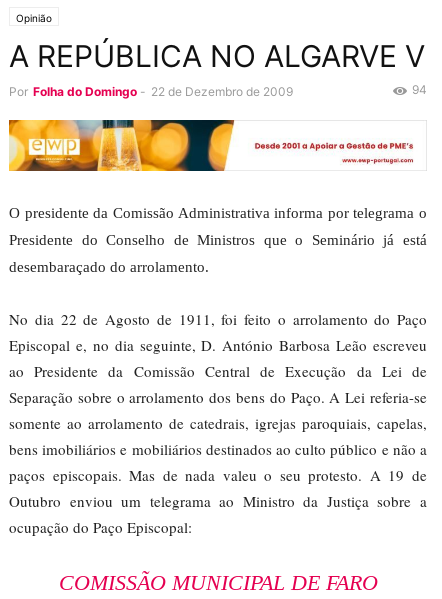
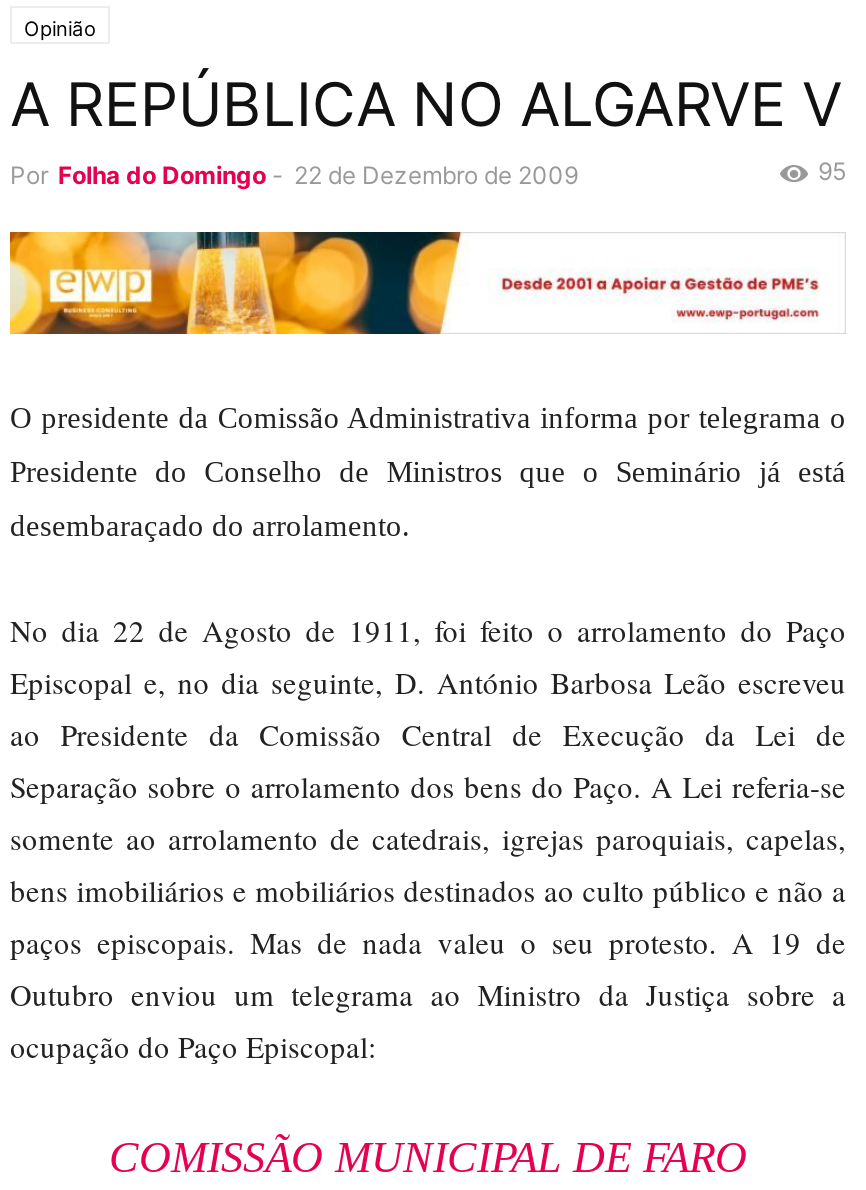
[412,82,427,97] 94 -> [818,157,846,187] 95

